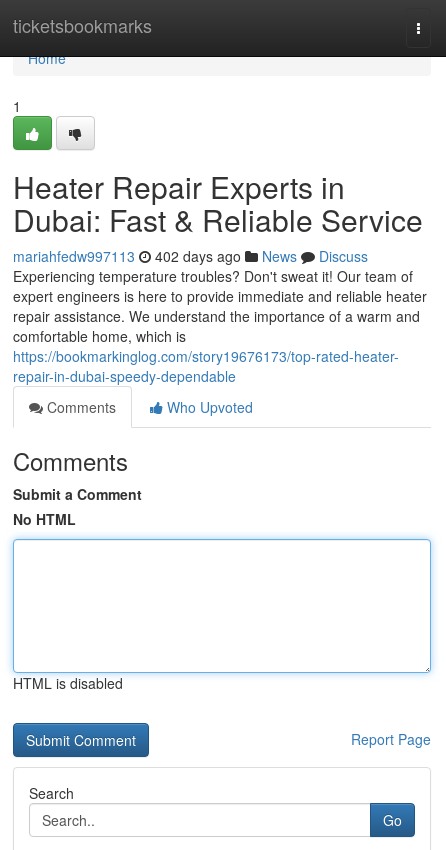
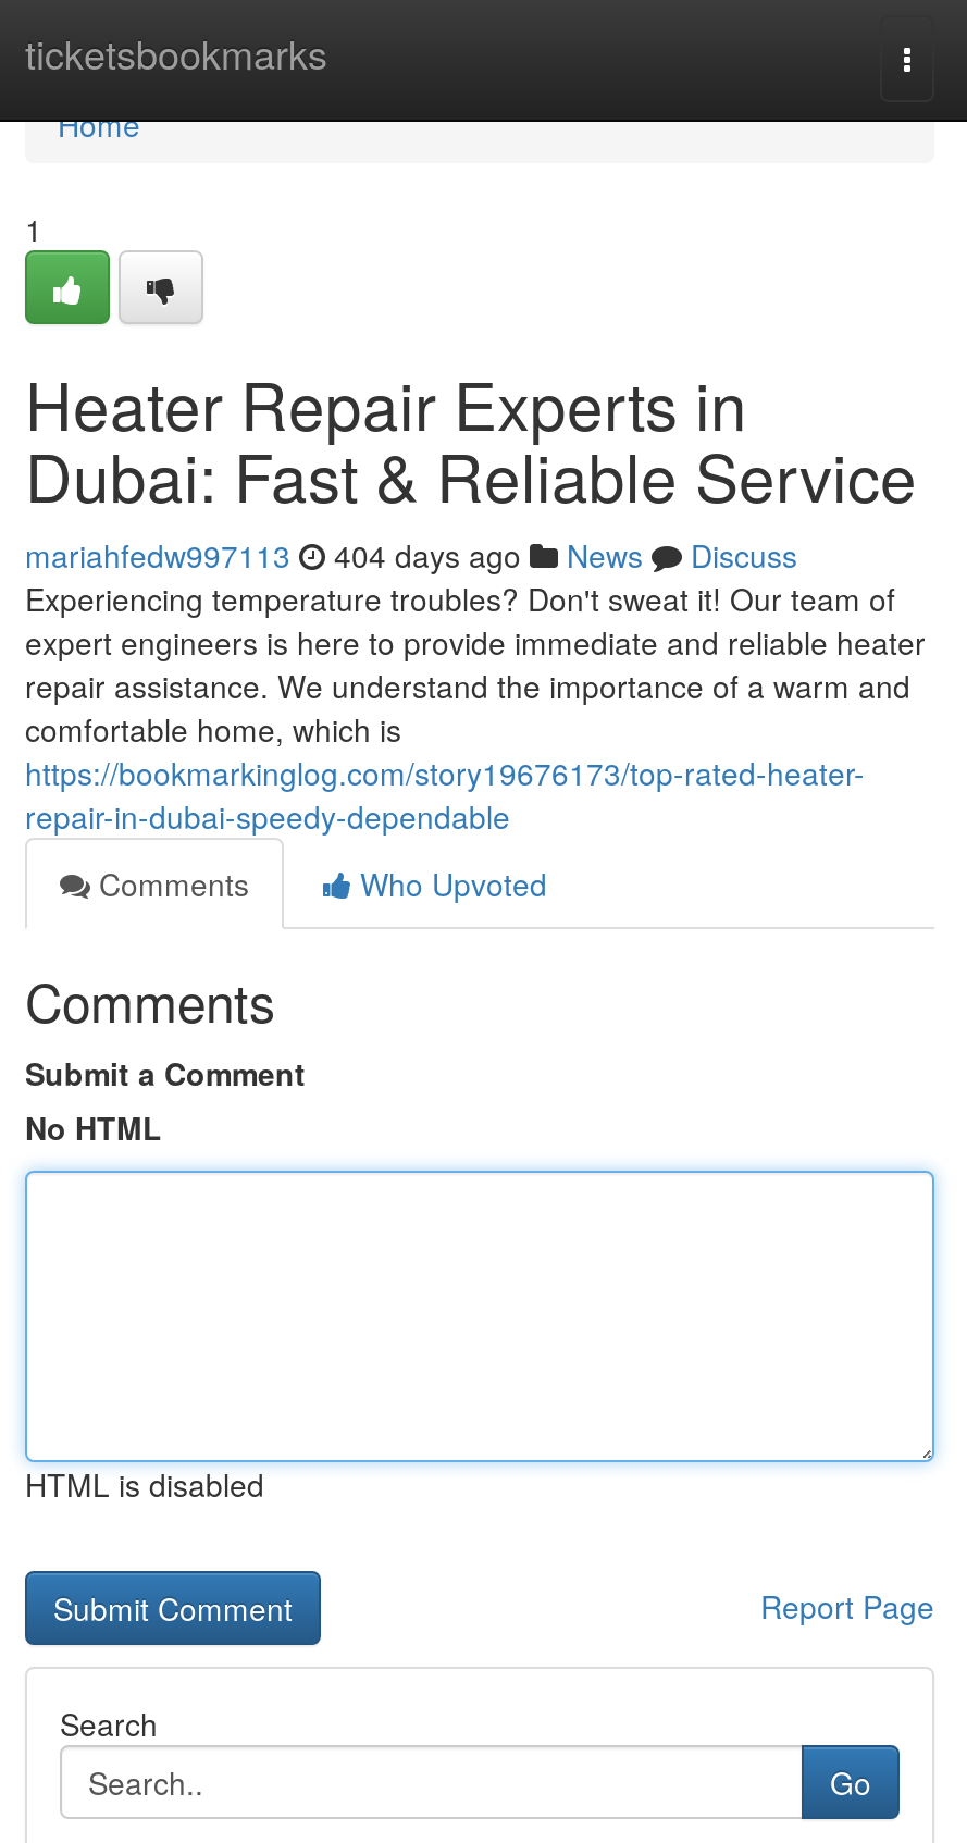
[13,246,368,266] mariahfedw997113 402 days ago News Discuss -> [25,533,797,577] mariahfedw997113 404 days ago News Discuss

